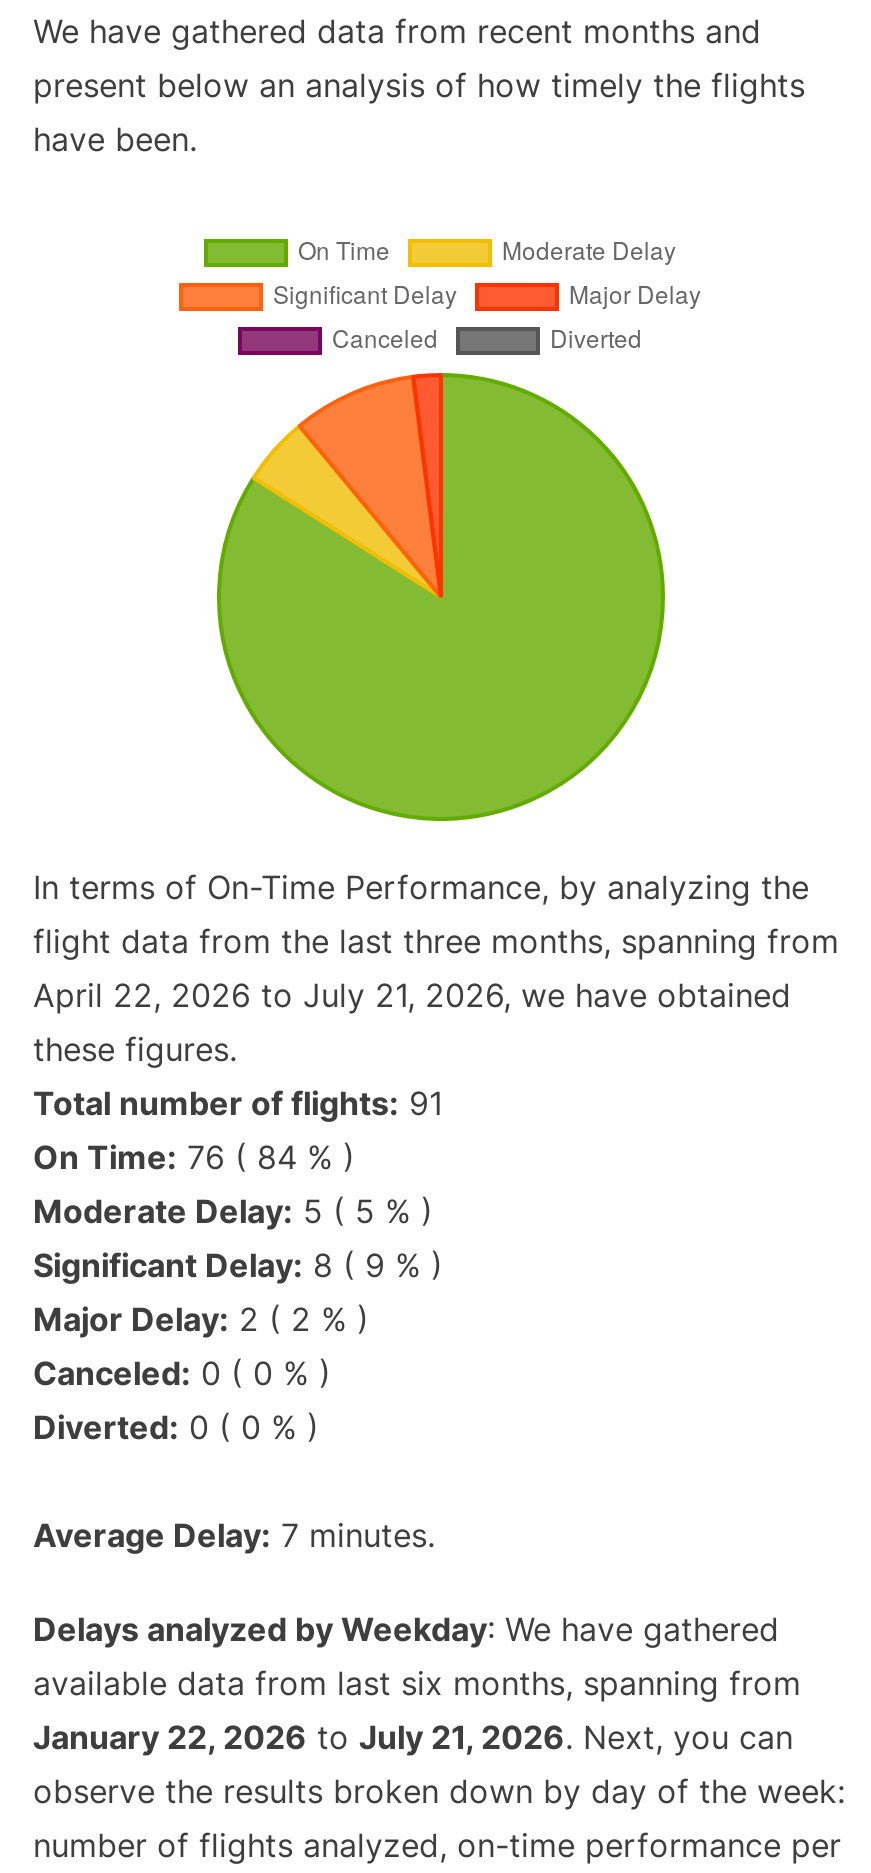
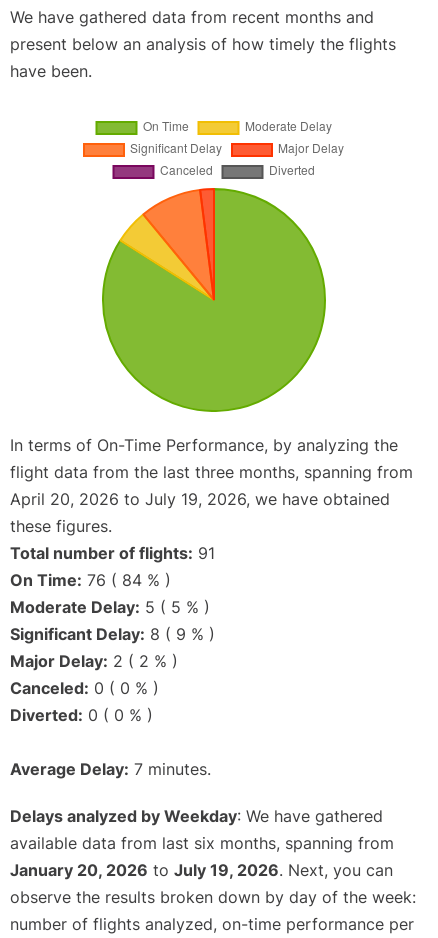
[33,975,791,1015] April 22, 2026 to July 21, 2026, we have obtained -> [10,489,390,509] April 20, 2026 to July 19, 2026, we have obtained
[33,1717,793,1757] January 22, 2026 to July 21, 2026. Next, you can -> [10,860,393,880] January 20, 2026 to July 19, 2026. Next, you can

